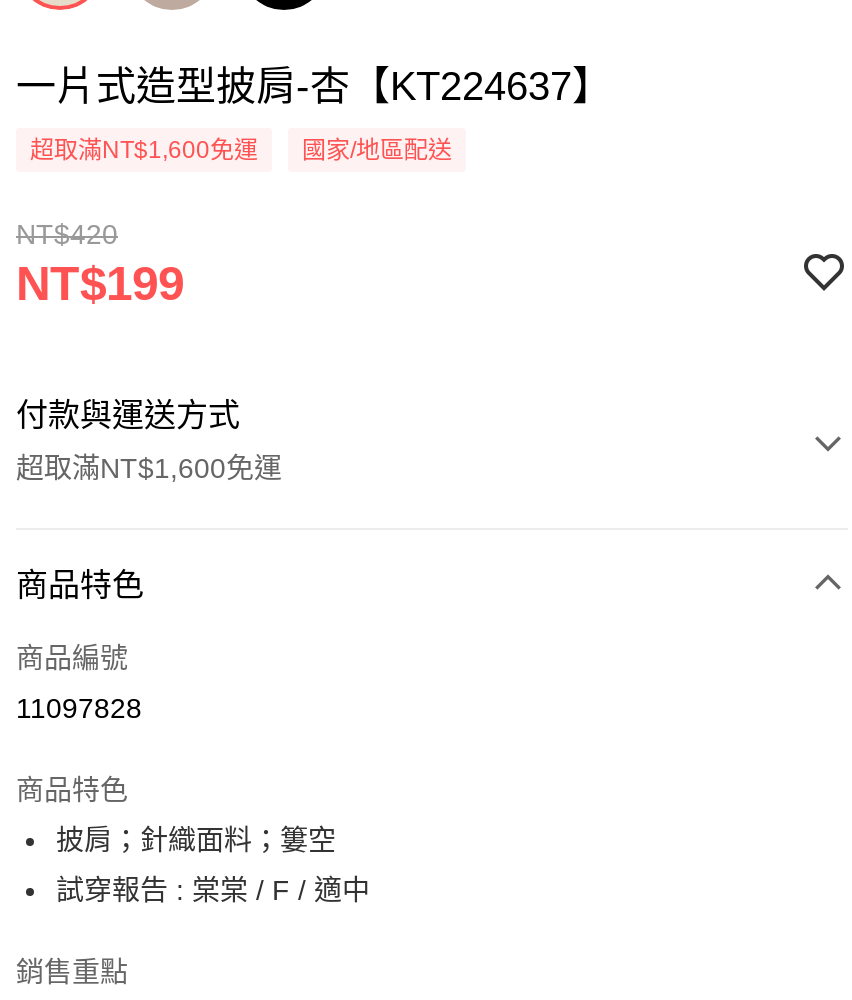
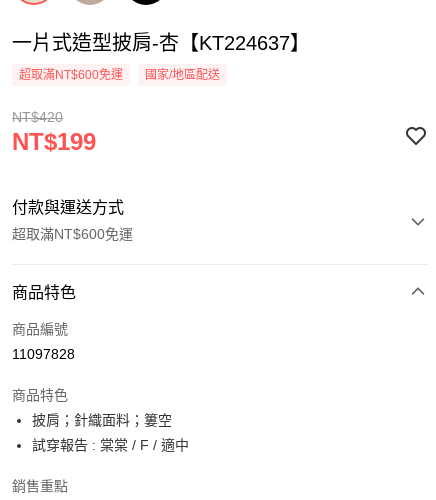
[30,136,258,164] 超取滿NT$1,600免運 -> [19,68,123,82] 超取滿NT$600免運
[16,452,282,484] 超取滿NT$1,600免運 -> [12,226,133,242] 超取滿NT$600免運

